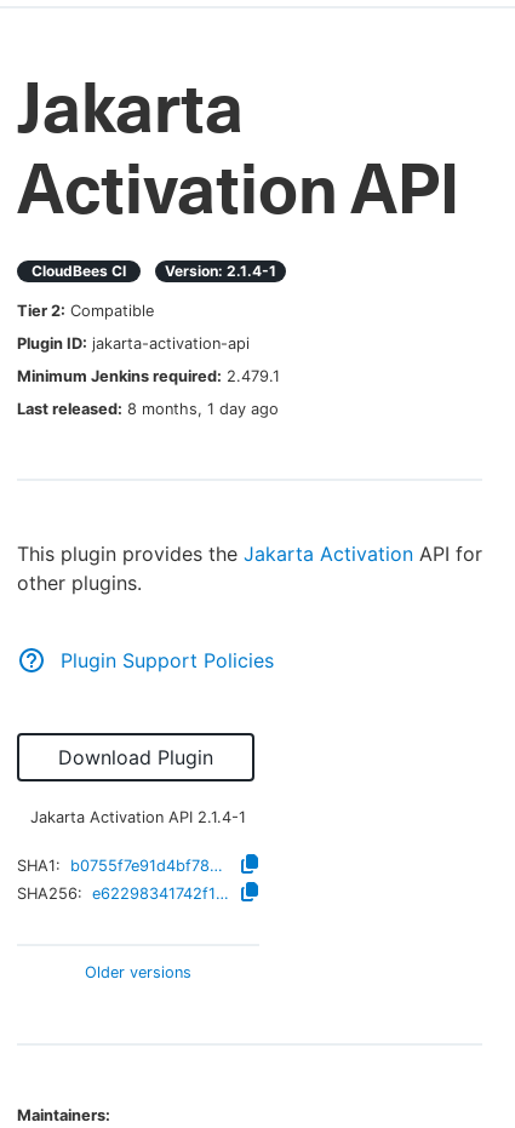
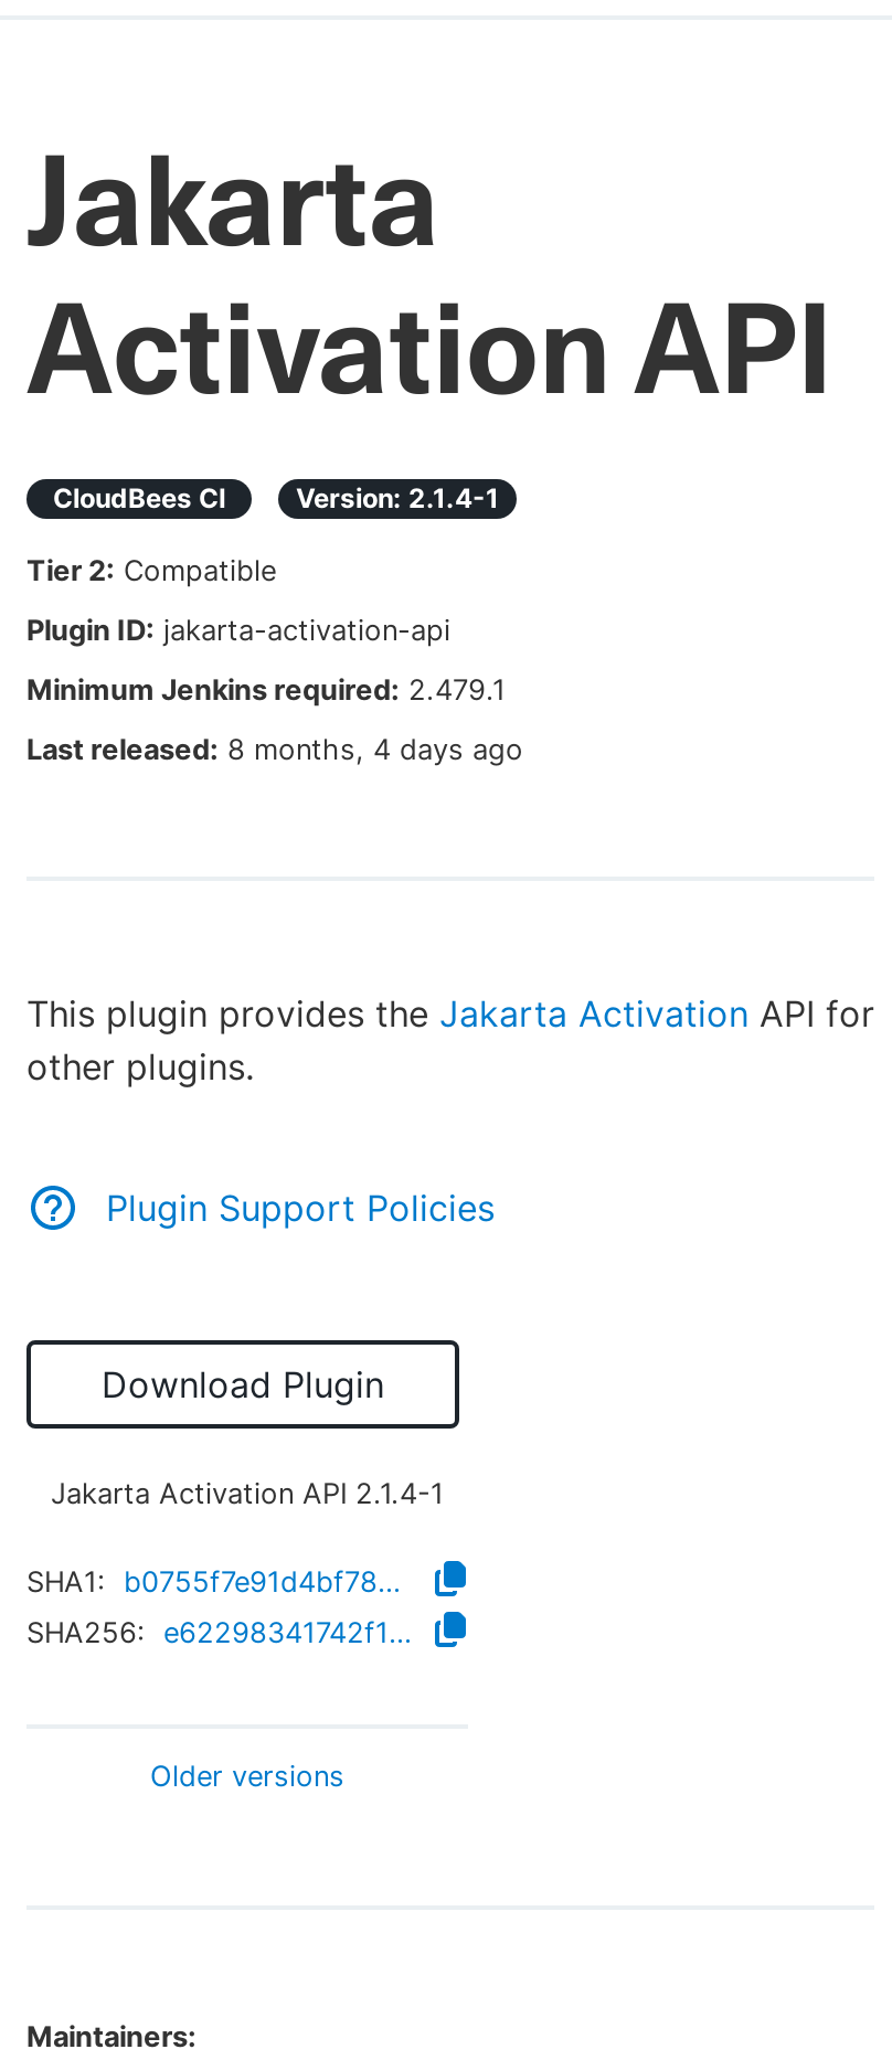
[17,400,279,418] Last released: 8 months, 1 day ago -> [26,733,523,766] Last released: 8 months, 4 days ago

